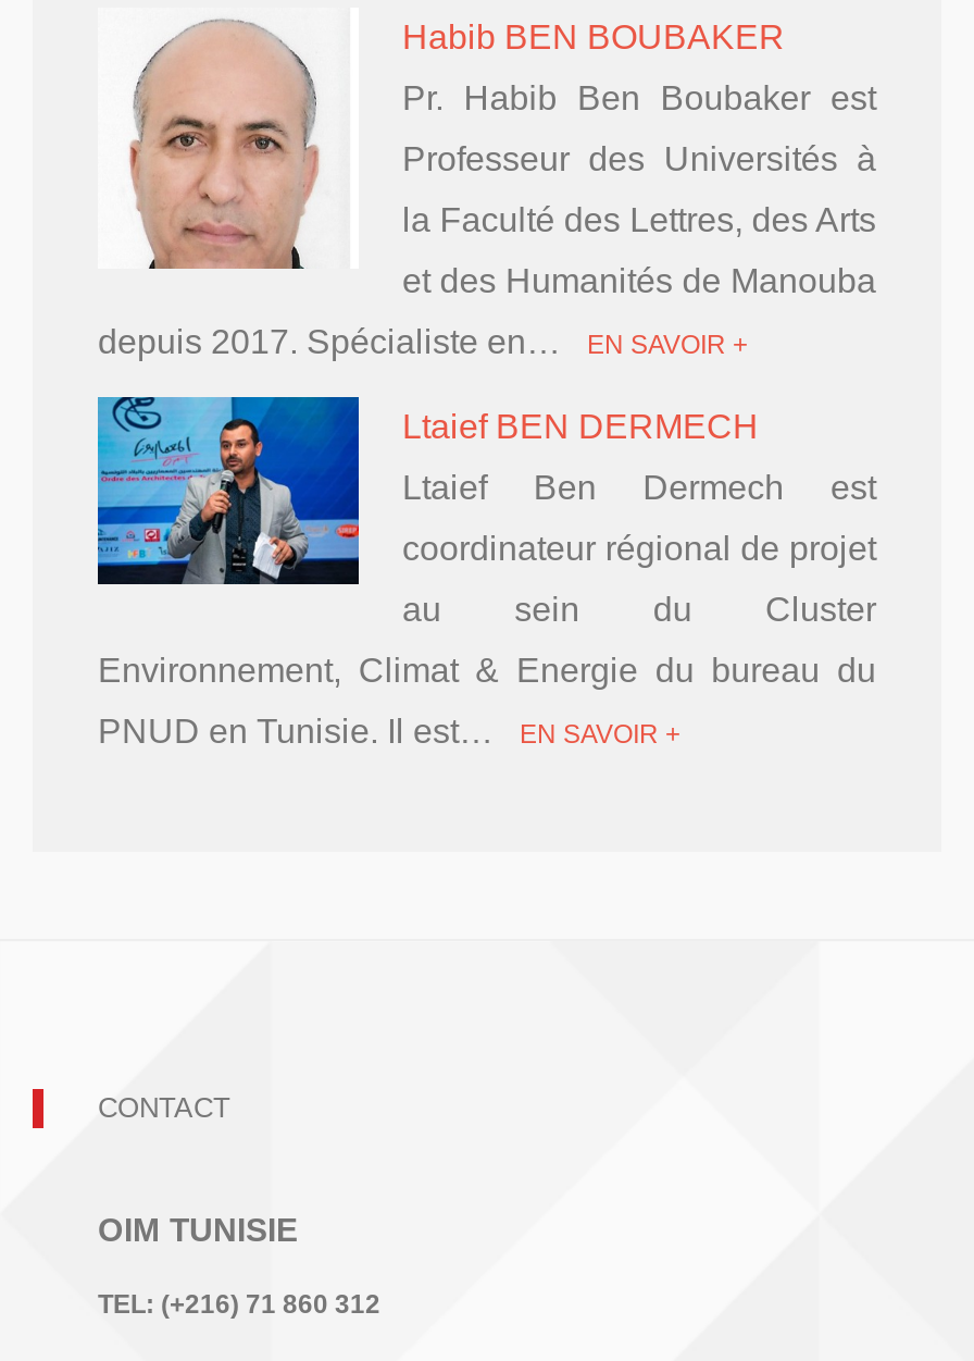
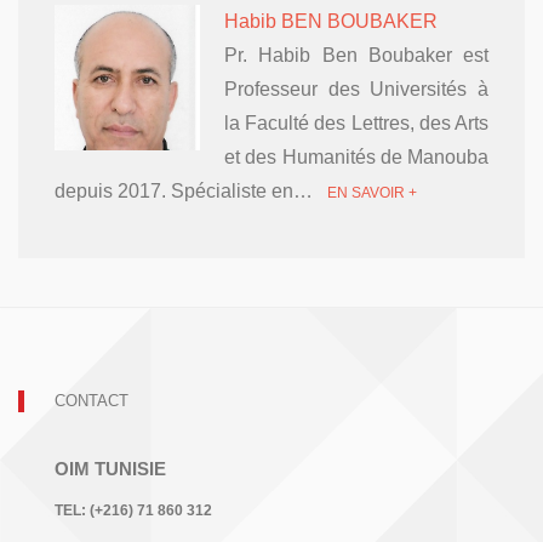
[96,395,876,750] [image] | Ltaief BEN DERMECH | Ltaief Ben Dermech est | coordinateur régional de projet | au sein du Cluster | Environnement, Climat & Energie du bureau du | PNUD en Tunisie. Il est… EN SAVOIR + -> none

